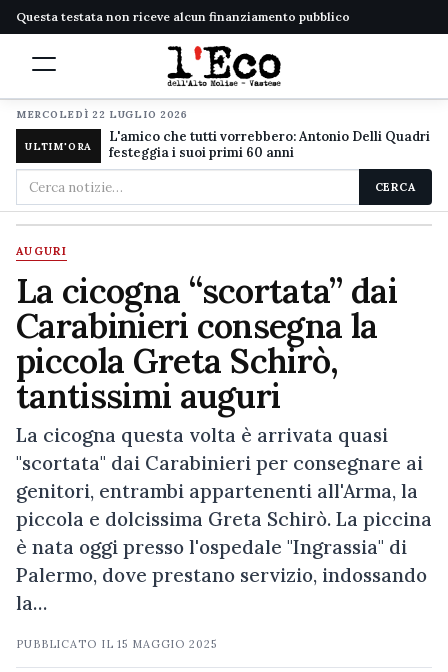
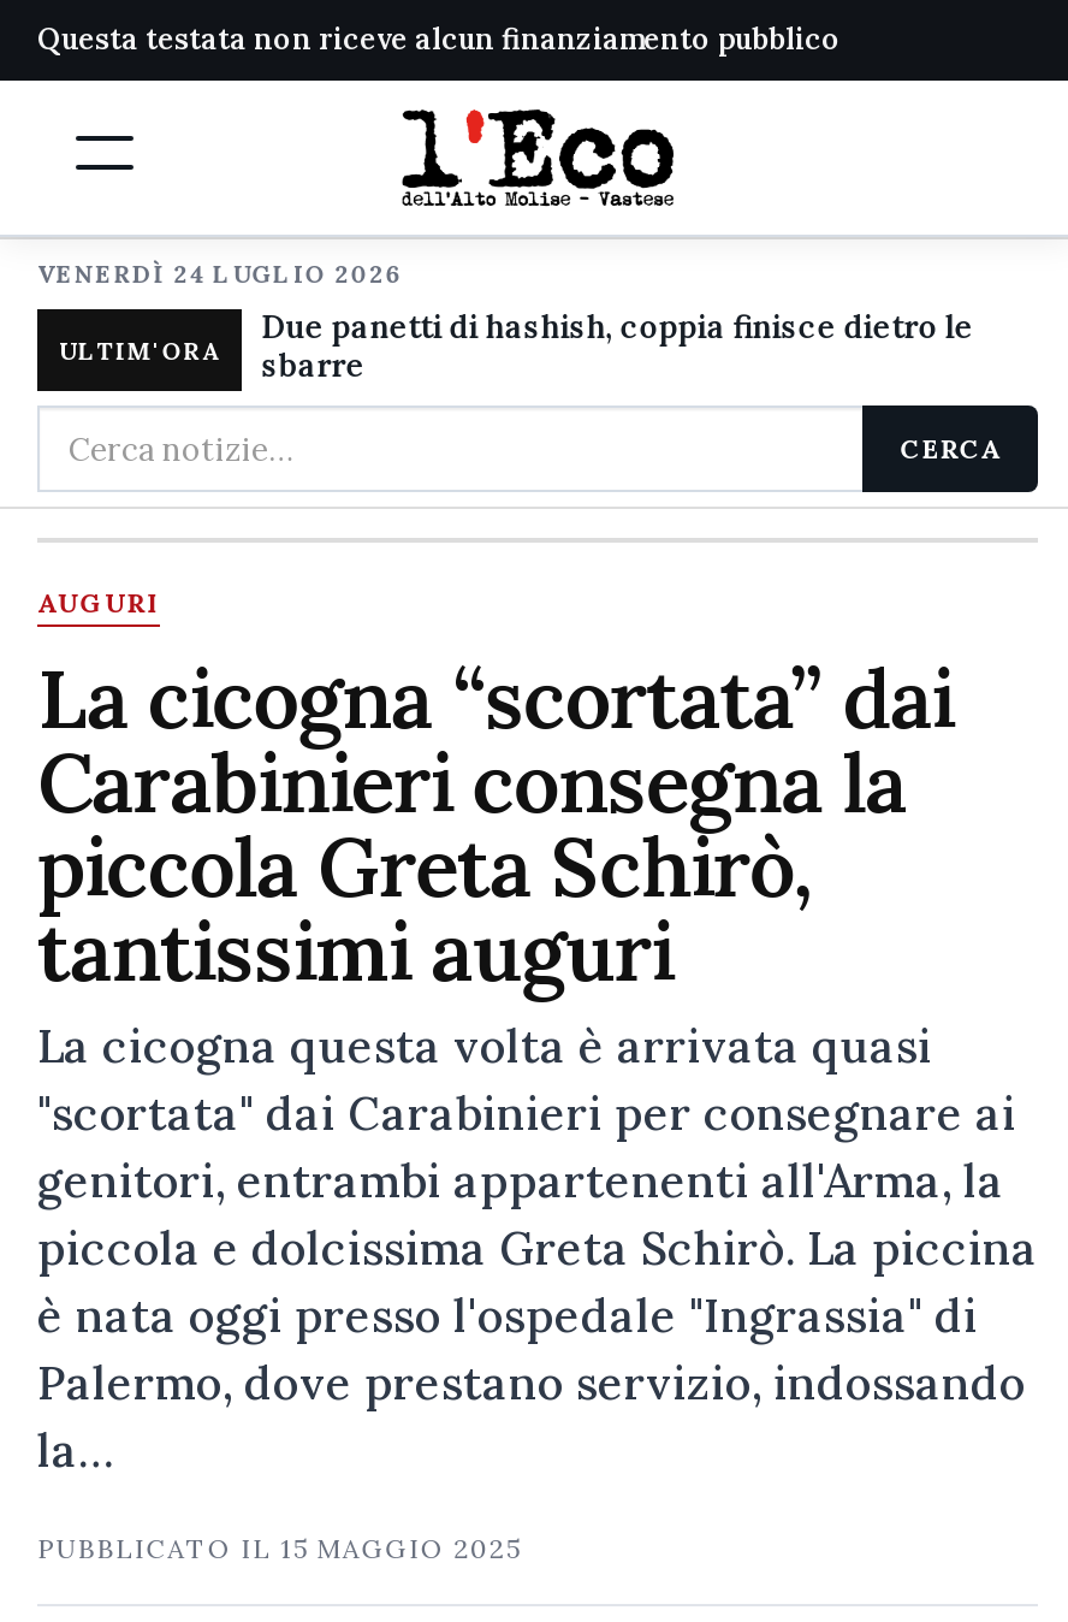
[16,108,188,121] MERCOLEDÌ 22 LUGLIO 2026 -> [37,259,401,290] VENERDÌ 24 LUGLIO 2026
[109,128,430,161] L'amico che tutti vorrebbero: Antonio Delli Quadri | festeggia i suoi primi 60 anni -> [261,307,973,386] Due panetti di hashish, coppia finisce dietro le | sbarre

